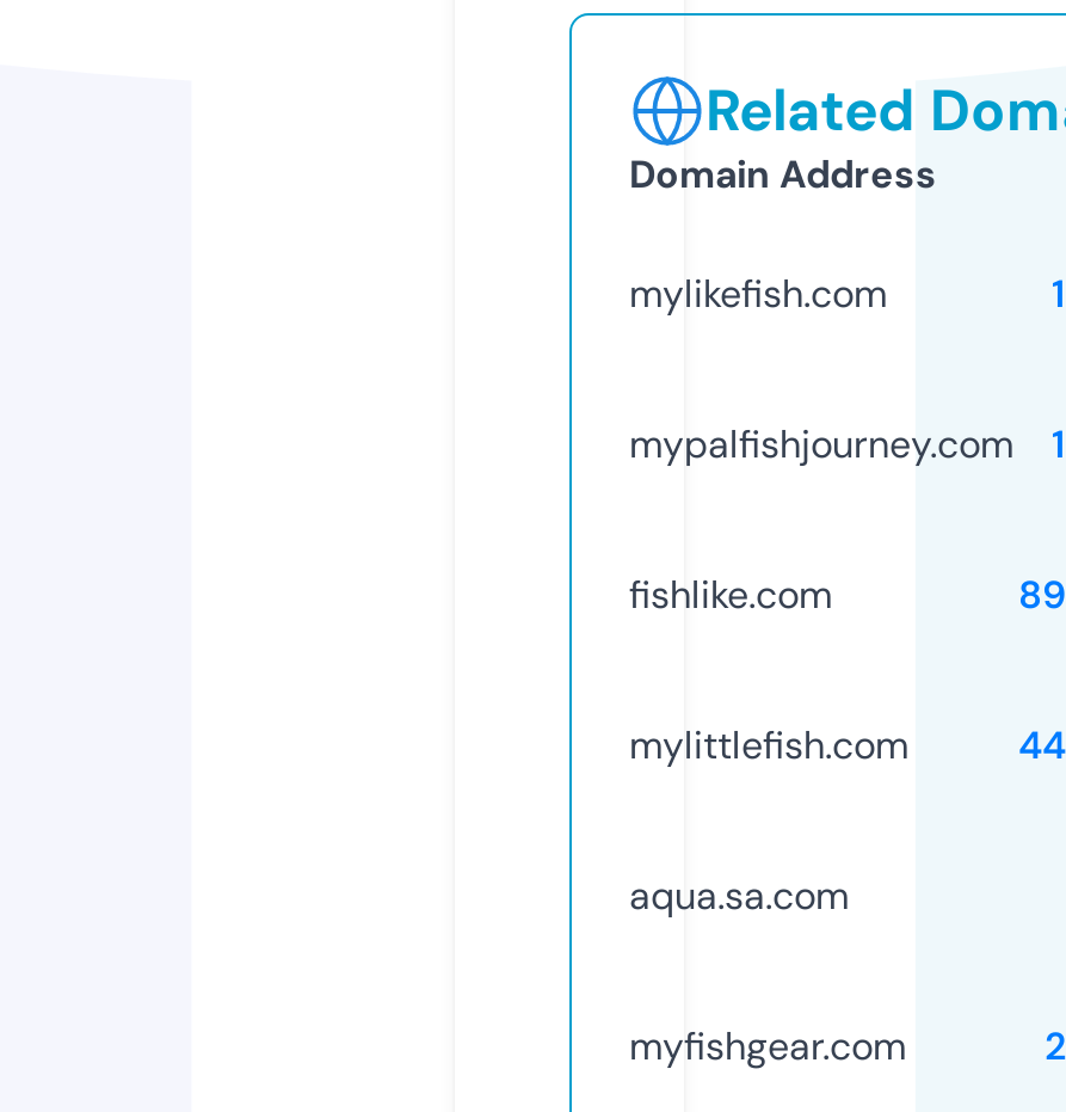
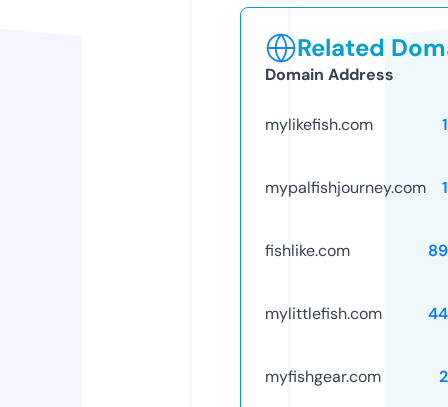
[629,870,849,920] aqua.sa.com -> none

